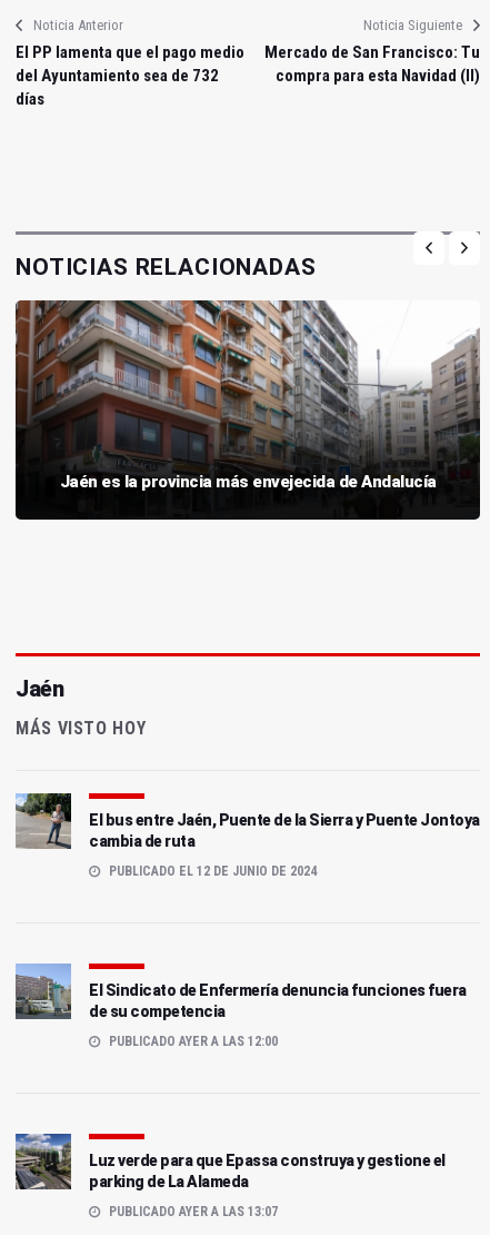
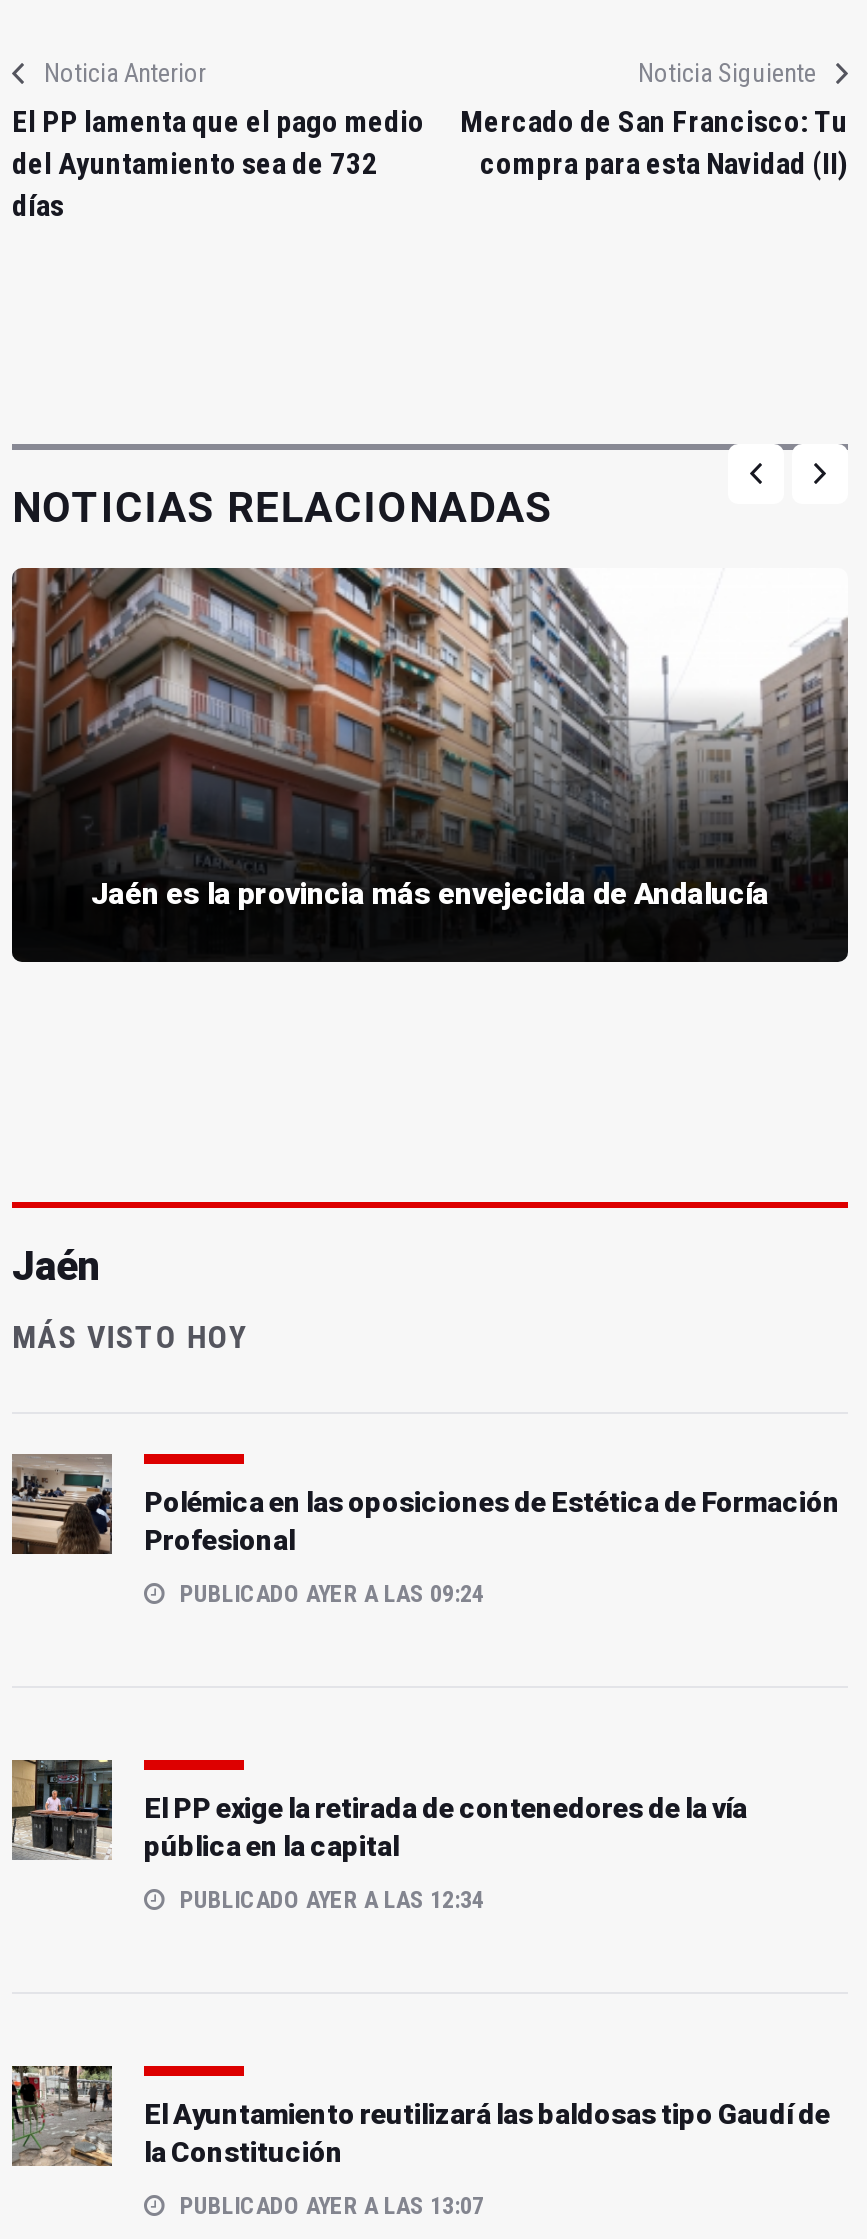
[16,793,479,850] [image] | El bus entre Jaén, Puente de la Sierra y Puente Jontoya | cambia de ruta -> [10,1452,840,1556] [image] | Polémica en las oposiciones de Estética de Formación | Profesional
[106,864,317,879] PUBLICADO EL 12 DE JUNIO DE 2024 -> [174,1580,484,1608] PUBLICADO AYER A LAS 09:24
[16,964,466,1020] [image] | El Sindicato de Enfermería denuncia funciones fuera | de su competencia -> [10,1758,747,1862] [image] | El PP exige la retirada de contenedores de la vía | pública en la capital
[106,1034,278,1049] PUBLICADO AYER A LAS 12:00 -> [174,1886,484,1914] PUBLICADO AYER A LAS 12:34
[14,1133,445,1191] [image] | Luz verde para que Epassa construya y gestione el | parking de La Alameda -> [10,2064,830,2168] [image] | El Ayuntamiento reutilizará las baldosas tipo Gaudí de | la Constitución

